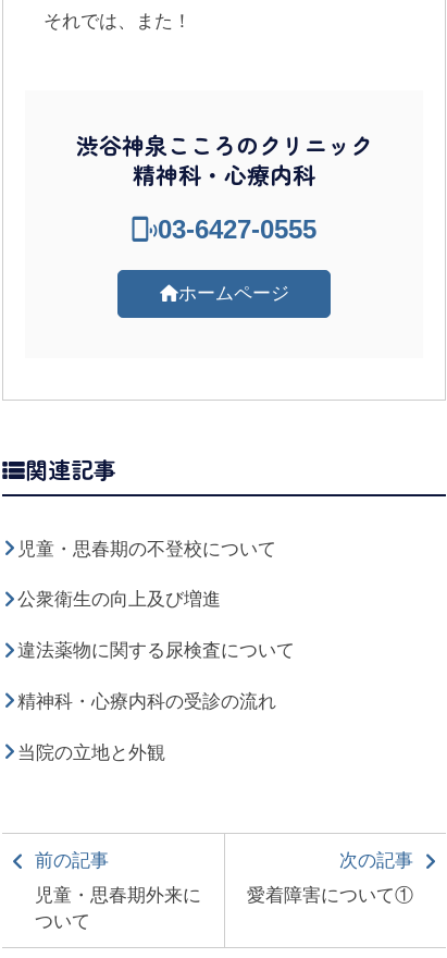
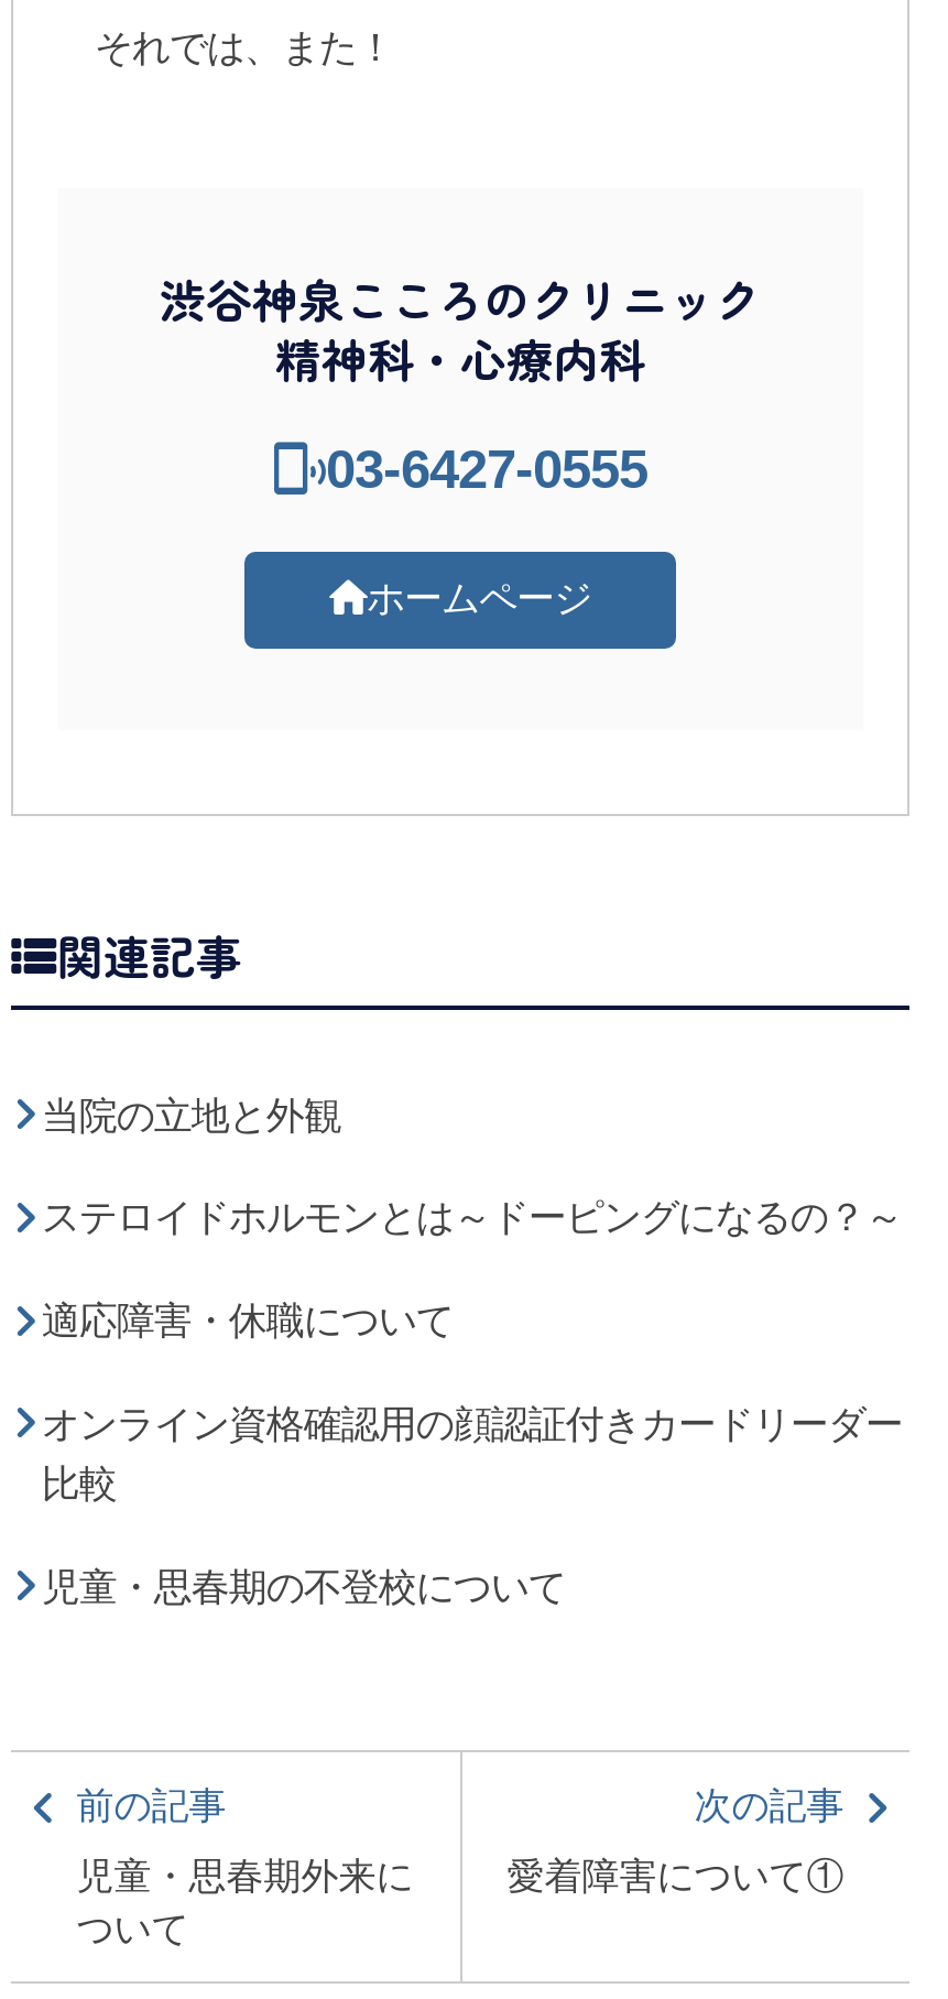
none -> [42,1196,903,1506] ステロイドホルモンとは～ドーピングになるの？～ | 適応障害・休職について | オンライン資格確認用の顔認証付きカードリーダー | 比較
moved [17,537,276,559] -> [42,1565,566,1610]: 児童・思春期の不登校について
[17,588,295,712] 公衆衛生の向上及び増進 | 違法薬物に関する尿検査について | 精神科・心療内科の受診の流れ -> none
moved [17,742,165,763] -> [42,1093,341,1137]: 当院の立地と外観

